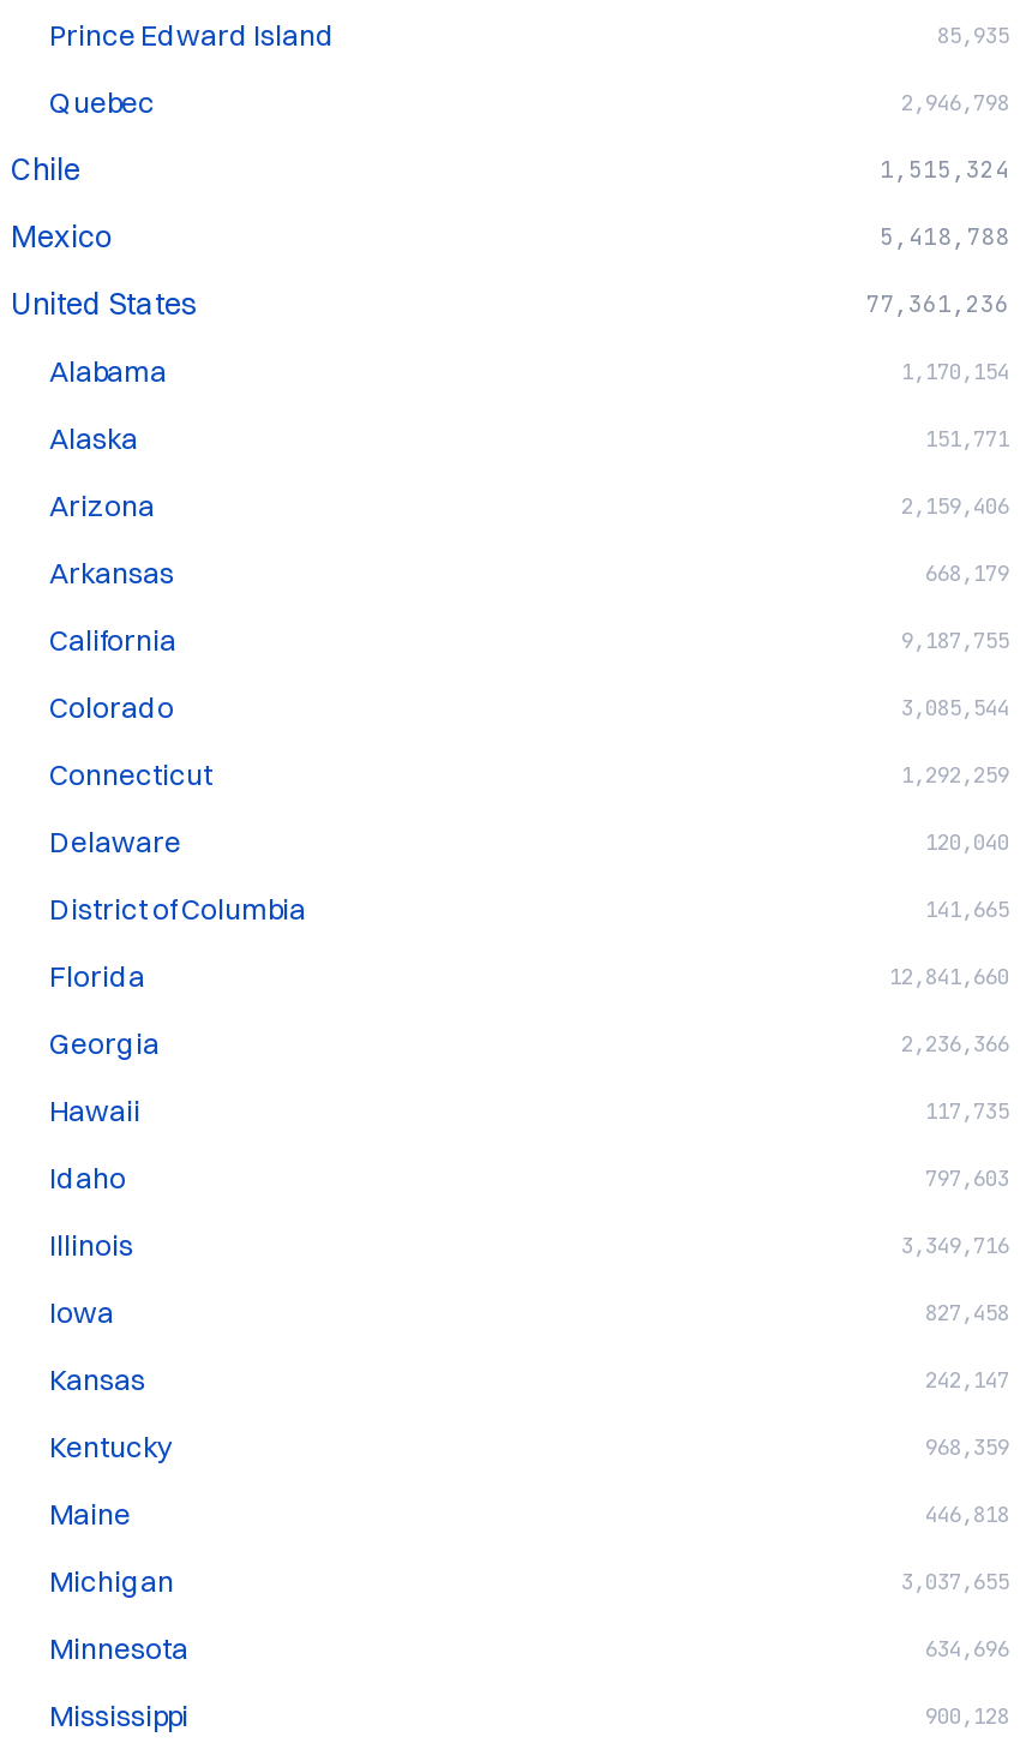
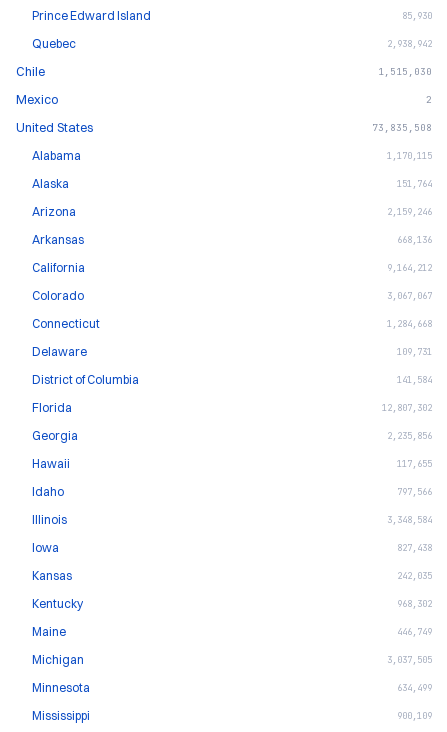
[937,20,1009,49] 85,935 -> [402,9,432,21] 85,930
[901,88,1009,116] 2,946,798 -> [387,37,432,49] 2,938,942
[880,154,1009,185] 1,515,324 -> [378,65,432,78] 1,515,030
[880,221,1009,252] 5,418,788 -> [426,93,432,106] 2
[865,288,1009,319] 77,361,236 -> [372,121,432,134] 73,835,508
[901,357,1009,385] 1,170,154 -> [387,149,432,161] 1,170,115
[925,424,1009,453] 151,771 -> [397,177,432,189] 151,764
[901,491,1009,520] 2,159,406 -> [387,205,432,217] 2,159,246
[925,558,1009,587] 668,179 -> [397,233,432,245] 668,136
[901,625,1009,654] 9,187,755 -> [387,261,432,273] 9,164,212
[901,693,1009,721] 3,085,544 -> [387,289,432,301] 3,067,067
[901,760,1009,789] 1,292,259 -> [387,317,432,329] 1,284,668
[925,827,1009,856] 120,040 -> [397,345,432,357] 109,731
[925,894,1009,923] 141,665 -> [397,373,432,385] 141,584
[889,962,1009,990] 12,841,660 -> [382,401,432,413] 12,807,302
[901,1029,1009,1058] 2,236,366 -> [387,429,432,441] 2,235,856
[925,1096,1009,1125] 117,735 -> [397,457,432,469] 117,655
[925,1163,1009,1192] 797,603 -> [397,485,432,497] 797,566
[901,1230,1009,1259] 3,349,716 -> [387,513,432,525] 3,348,584
[925,1298,1009,1326] 827,458 -> [397,541,432,553] 827,438
[925,1365,1009,1394] 242,147 -> [397,569,432,581] 242,035
[925,1432,1009,1461] 968,359 -> [397,597,432,609] 968,302
[925,1499,1009,1528] 446,818 -> [397,625,432,637] 446,749
[901,1567,1009,1595] 3,037,655 -> [387,653,432,665] 3,037,505
[925,1634,1009,1663] 634,696 -> [397,681,432,693] 634,499
[925,1701,1009,1730] 900,128 -> [397,709,432,721] 900,109

